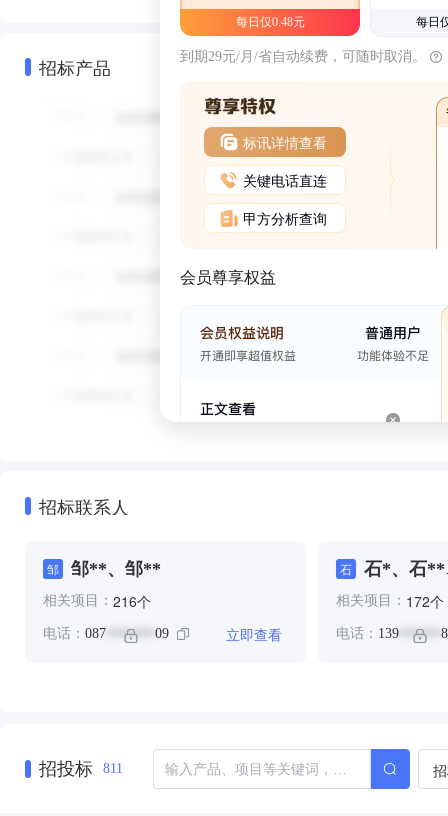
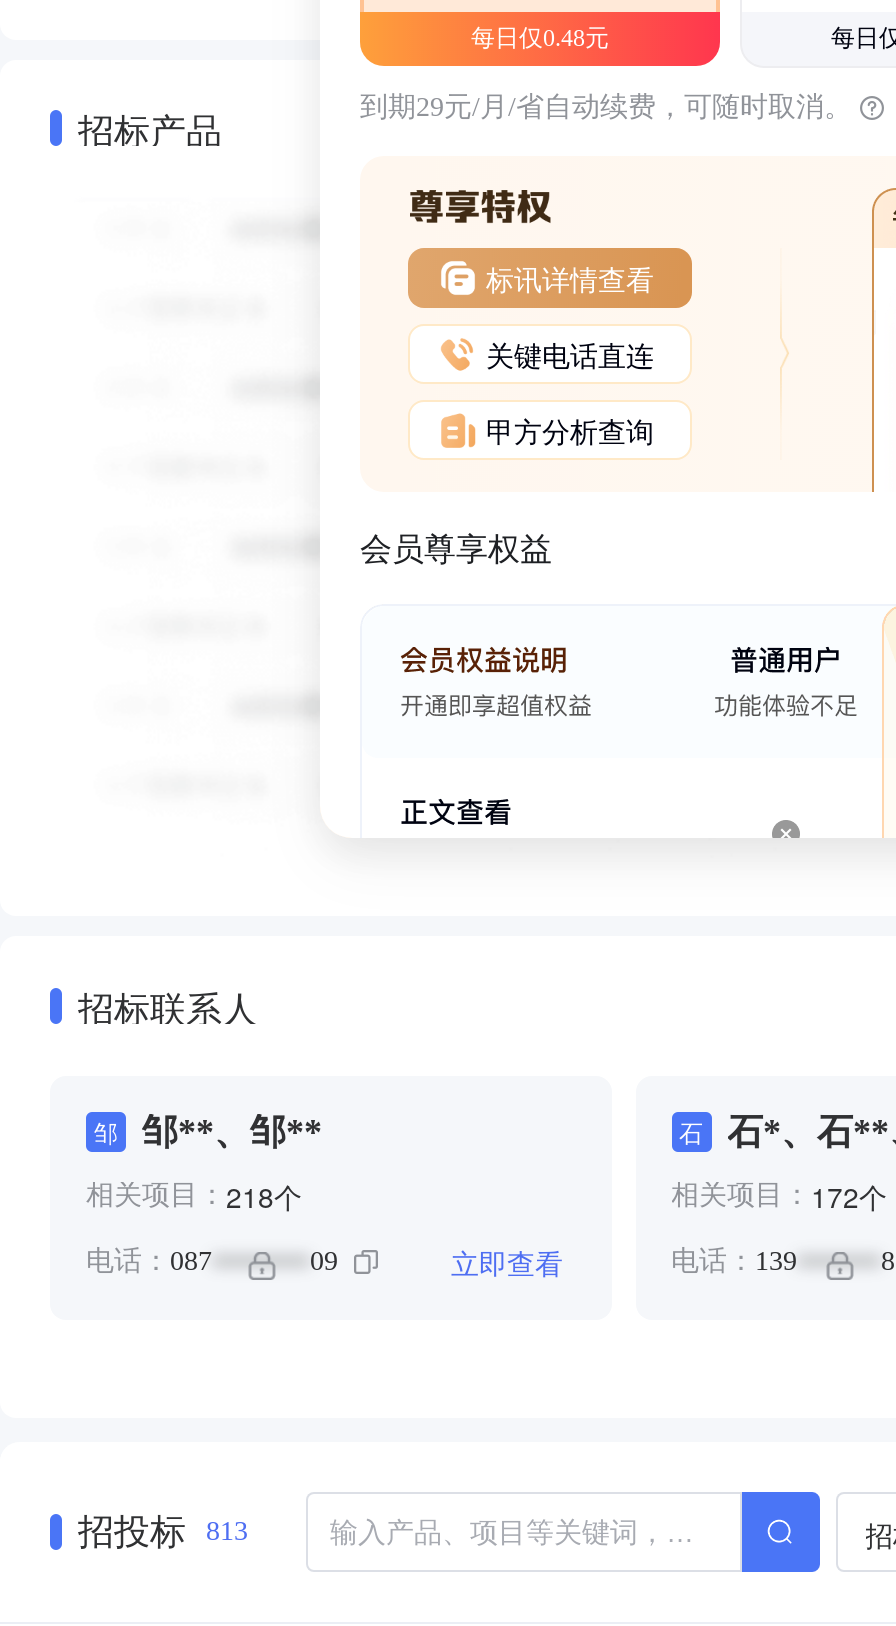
[43,591,151,611] 相关项目：216个 -> [86,1176,302,1217] 相关项目：218个
[39,759,123,779] 招投标 811 -> [78,1512,248,1552] 招投标 813

